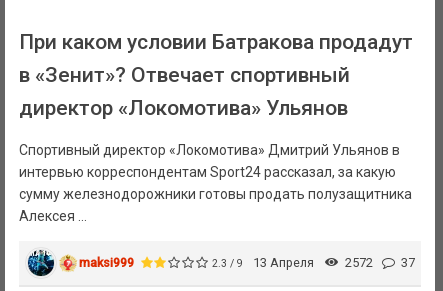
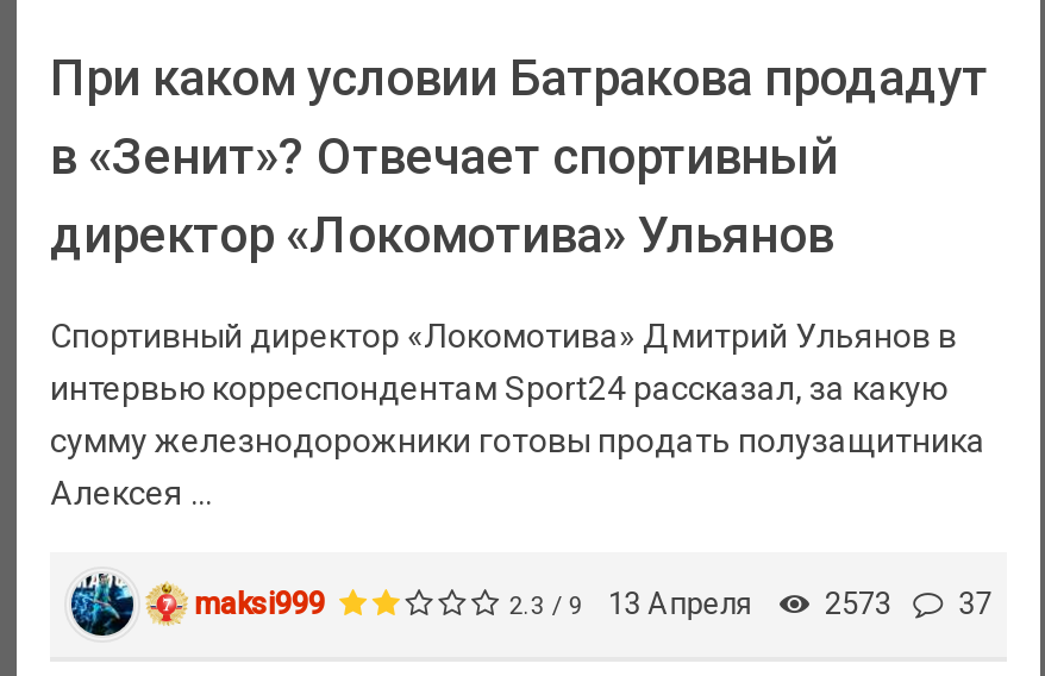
[344,255,415,270] 2572 37 -> [825,585,992,620] 2573 37

